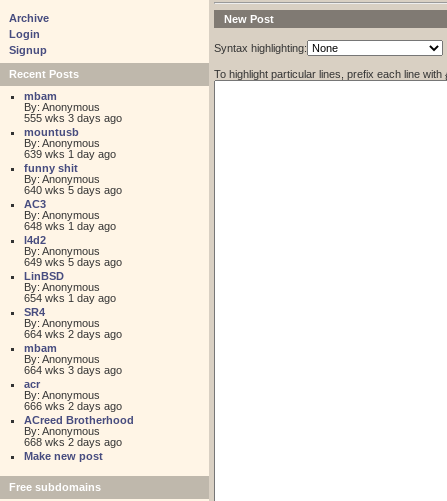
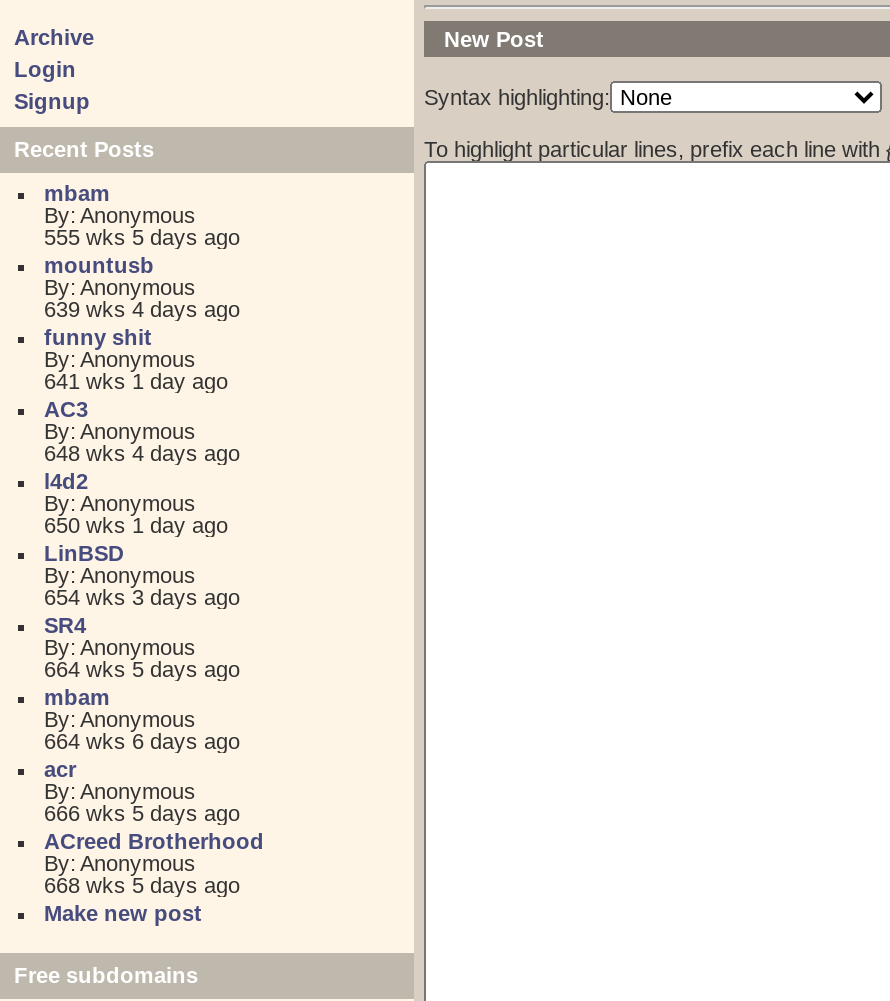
[24,112,122,124] 555 wks 3 days ago -> [44,225,240,249] 555 wks 5 days ago
[24,148,116,160] 639 wks 1 day ago -> [44,297,240,321] 639 wks 4 days ago
[24,184,122,196] 640 wks 5 days ago -> [44,369,228,393] 641 wks 1 day ago
[24,220,116,232] 648 wks 1 day ago -> [44,441,240,465] 648 wks 4 days ago
[24,256,122,268] 649 wks 5 days ago -> [44,513,228,537] 650 wks 1 day ago
[24,292,116,304] 654 wks 1 day ago -> [44,585,240,609] 654 wks 3 days ago
[24,328,122,340] 664 wks 2 days ago -> [44,657,240,681] 664 wks 5 days ago
[24,364,122,376] 664 wks 3 days ago -> [44,729,240,753] 664 wks 6 days ago
[24,400,122,412] 666 wks 2 days ago -> [44,801,240,825] 666 wks 5 days ago
[24,436,122,448] 668 wks 2 days ago -> [44,873,240,897] 668 wks 5 days ago

